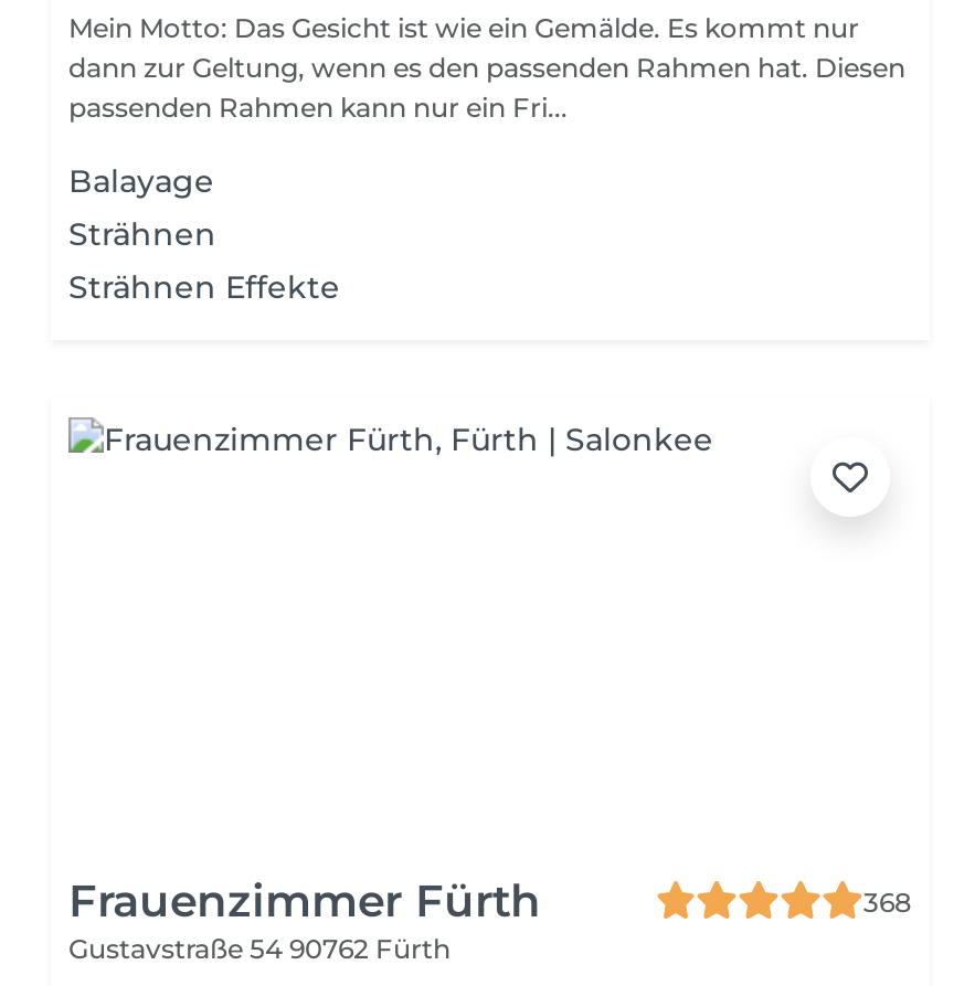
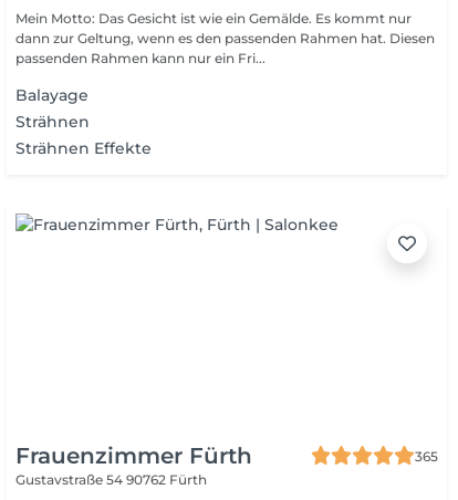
[863,886,912,919] 368 -> [415,448,438,465] 365

